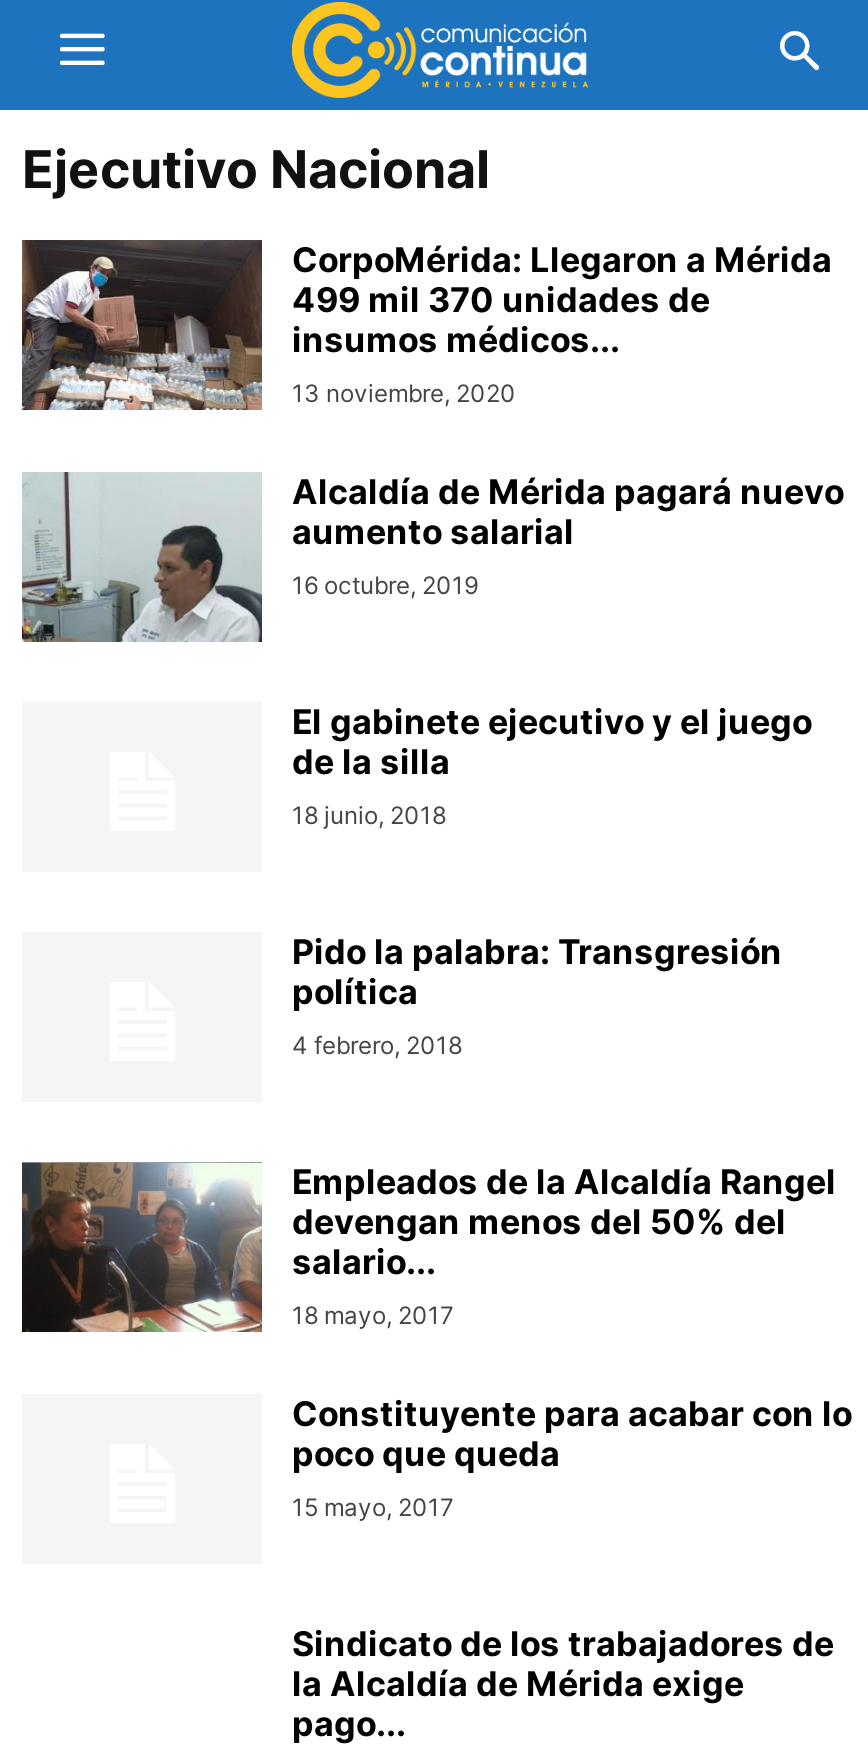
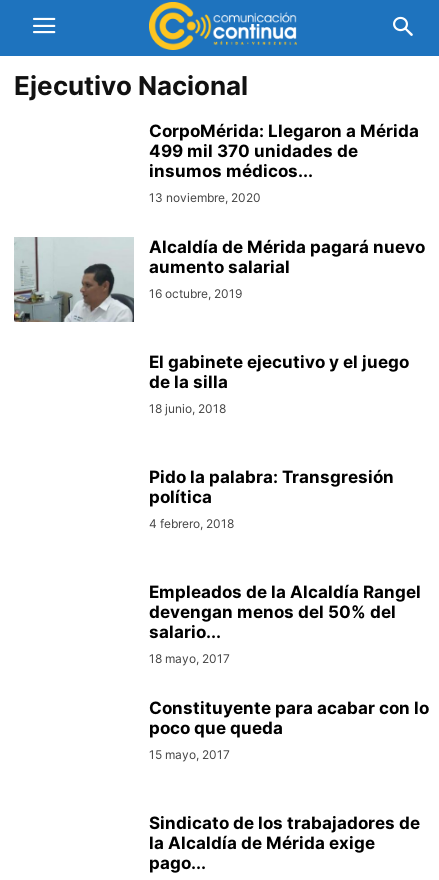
[20,238,264,412] [image] -> none
[20,1160,264,1334] [image] -> none

